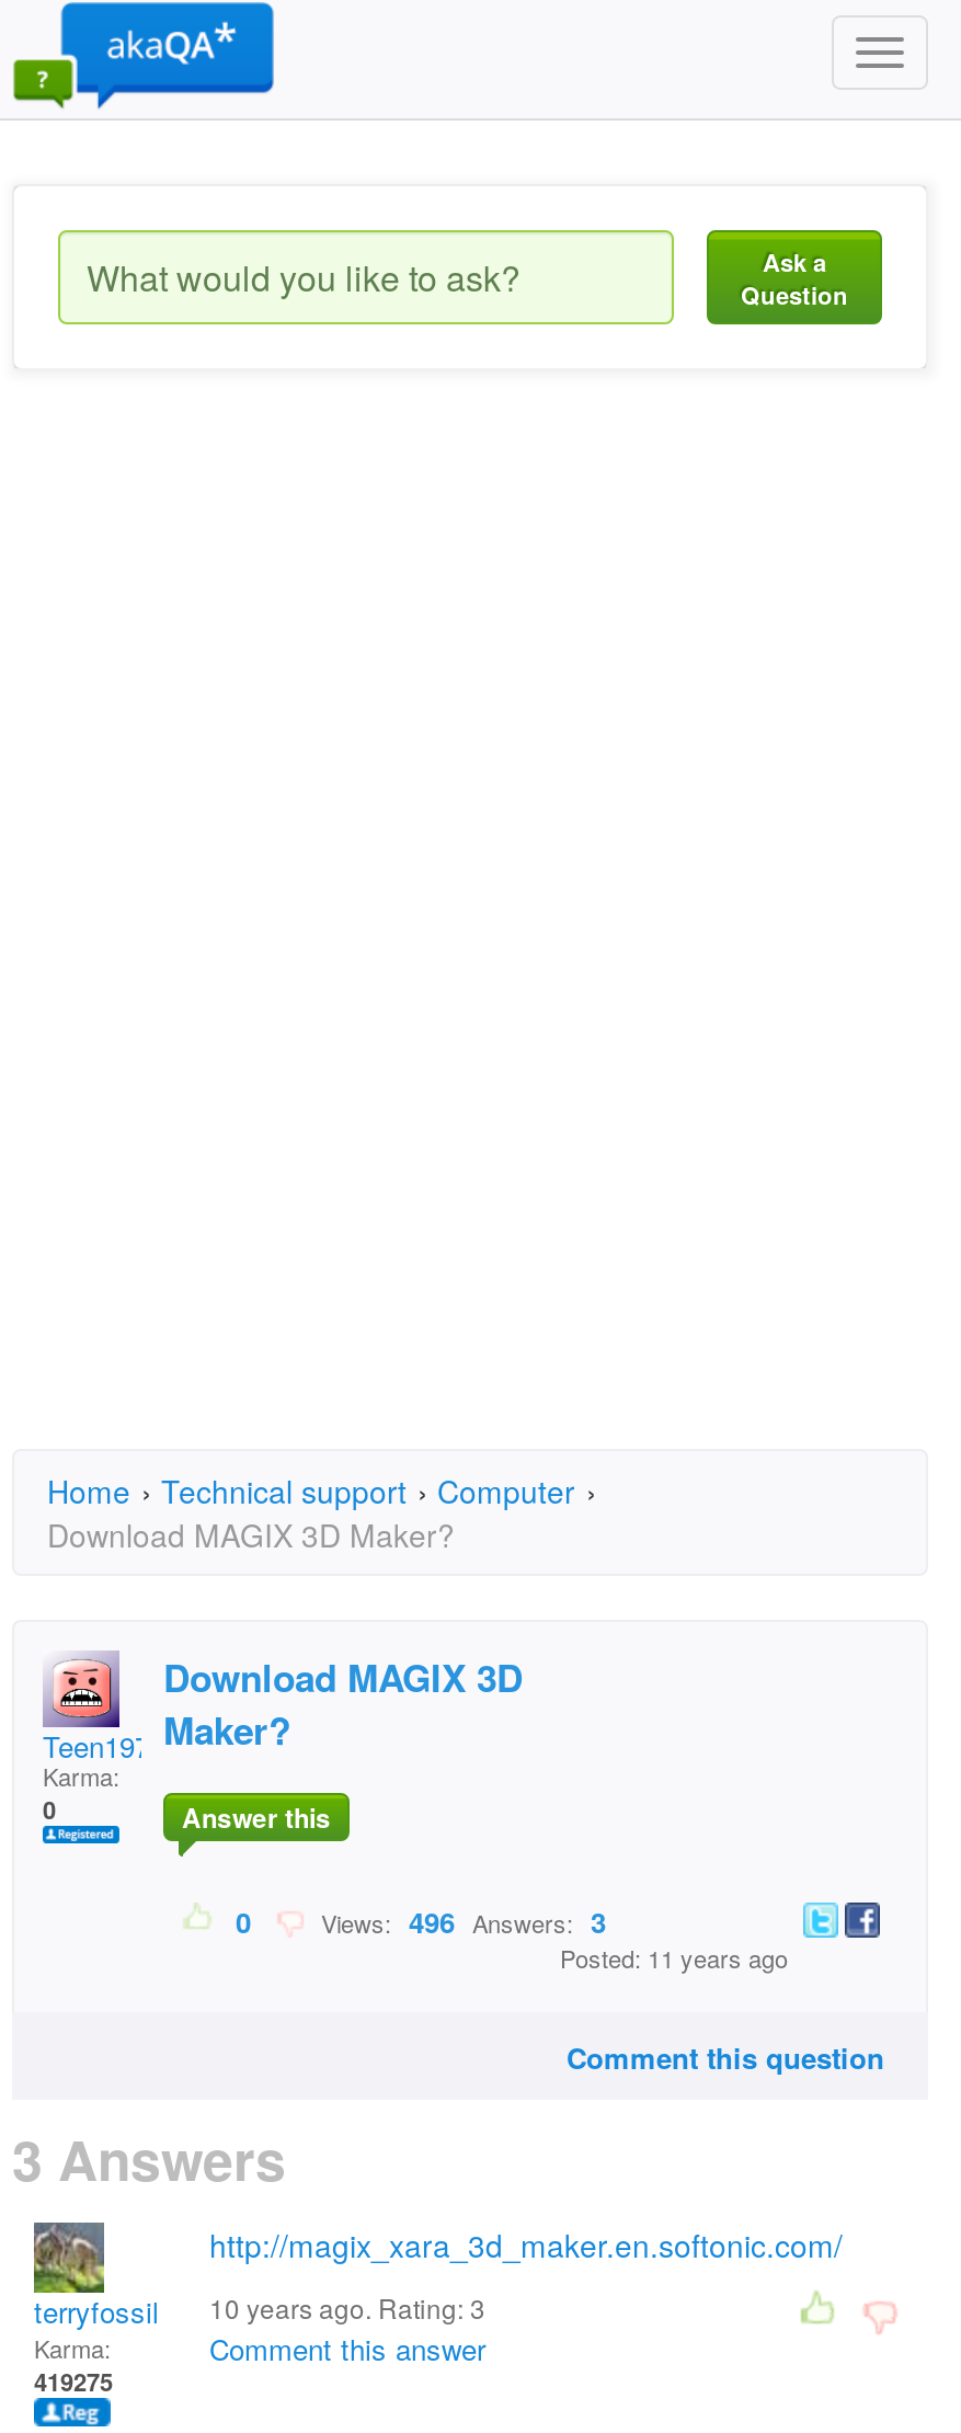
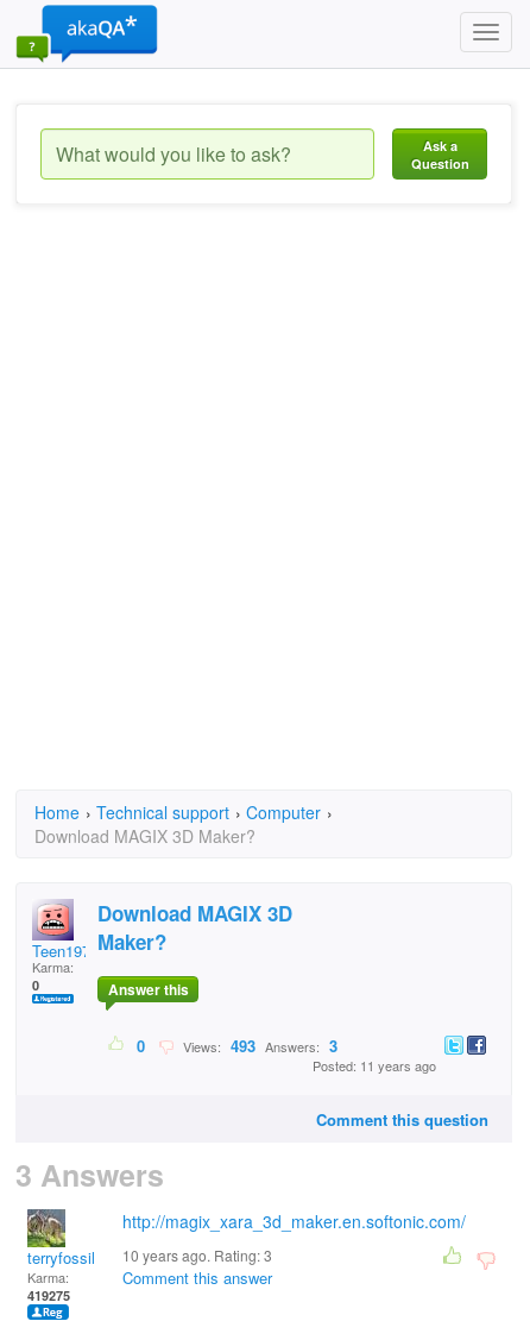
[308,1901,606,1942] Views: 496 Answers: 3 -> [176,1035,337,1057] Views: 493 Answers: 3

